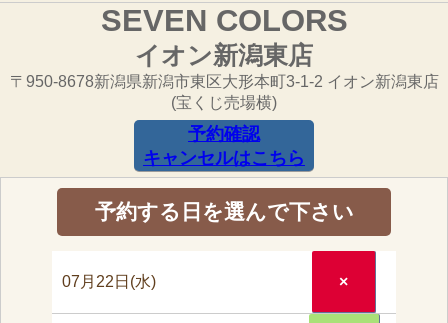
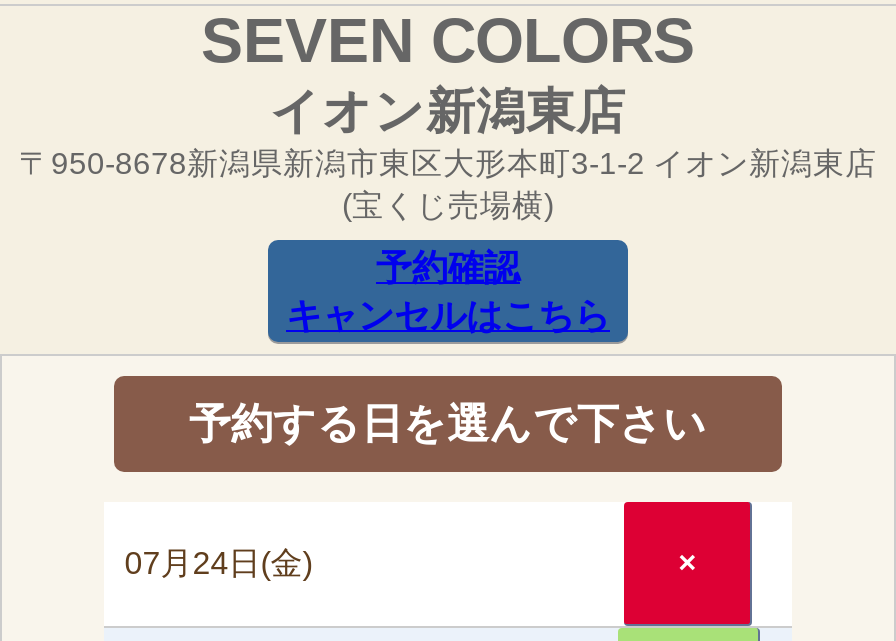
[62,273,156,290] 07月22日(水) -> [125,546,313,580] 07月24日(金)

